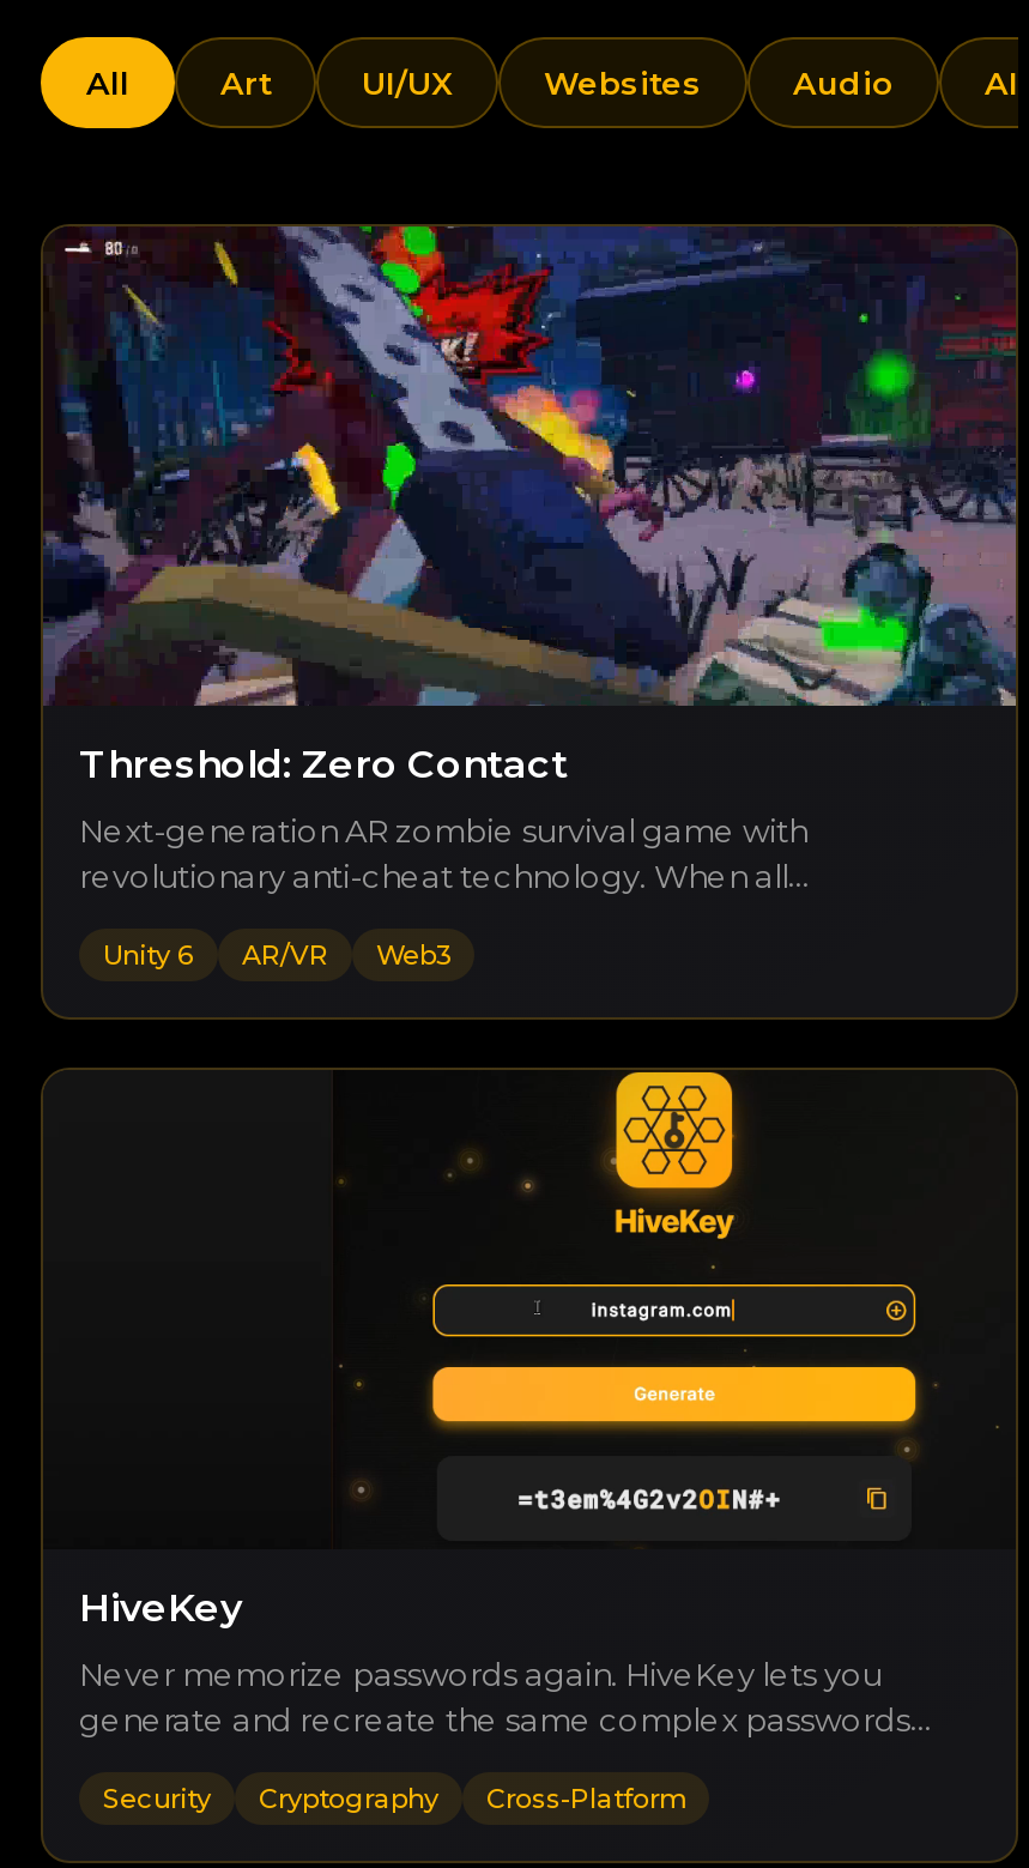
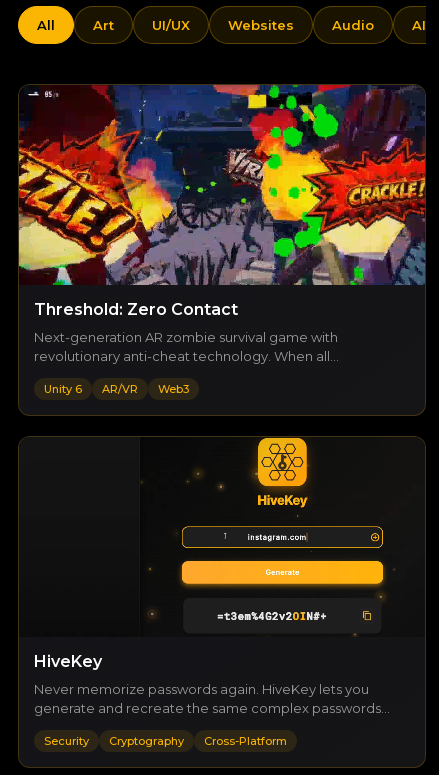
[41,224,1018,708] [image] -> [18,84,426,286] [image]

